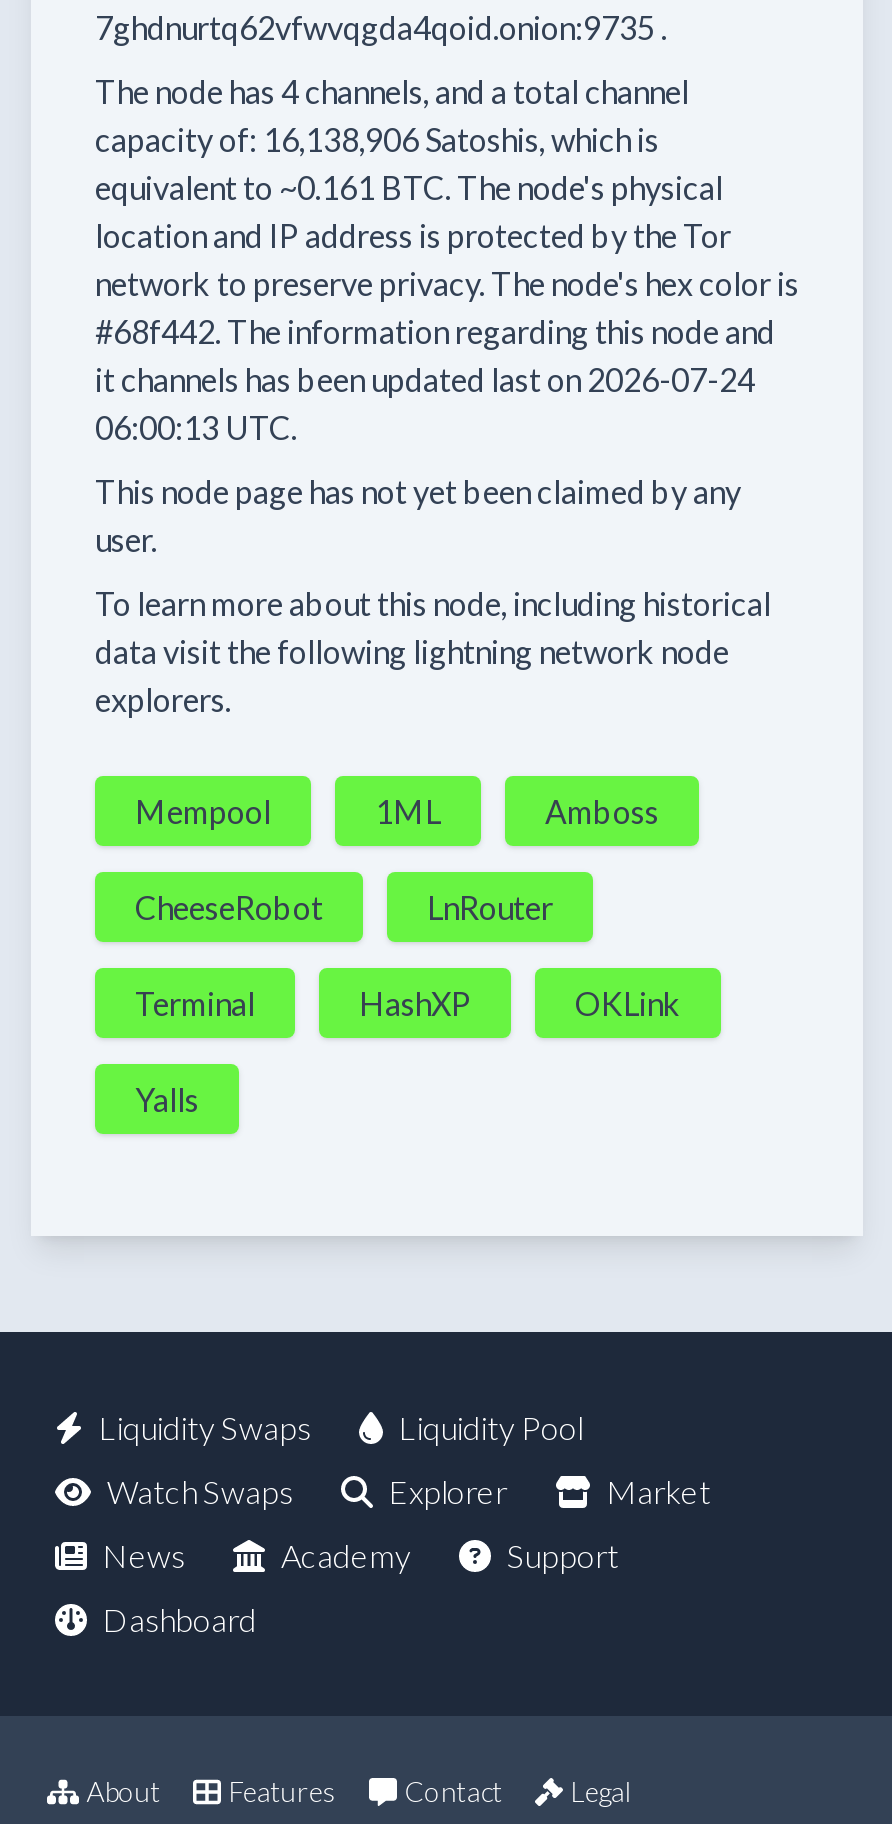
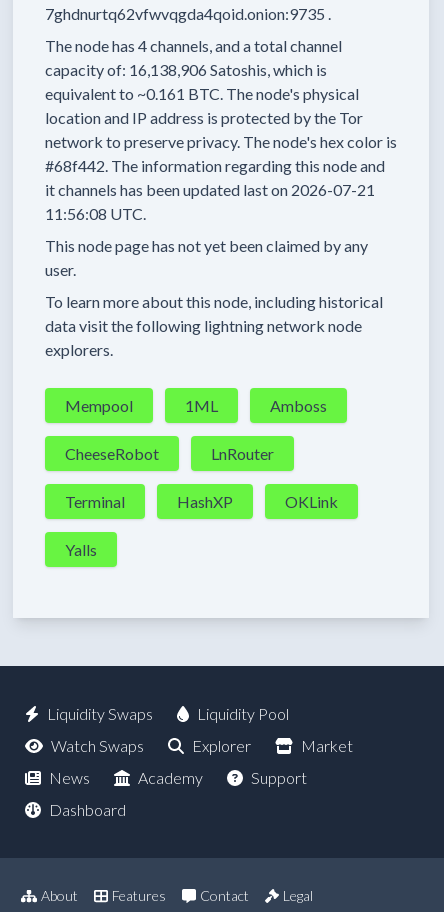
[95,360,755,398] it channels has been updated last on 2026-07-24 -> [45,180,375,199] it channels has been updated last on 2026-07-21
[95,408,297,446] 06:00:13 UTC. -> [45,204,146,223] 11:56:08 UTC.

